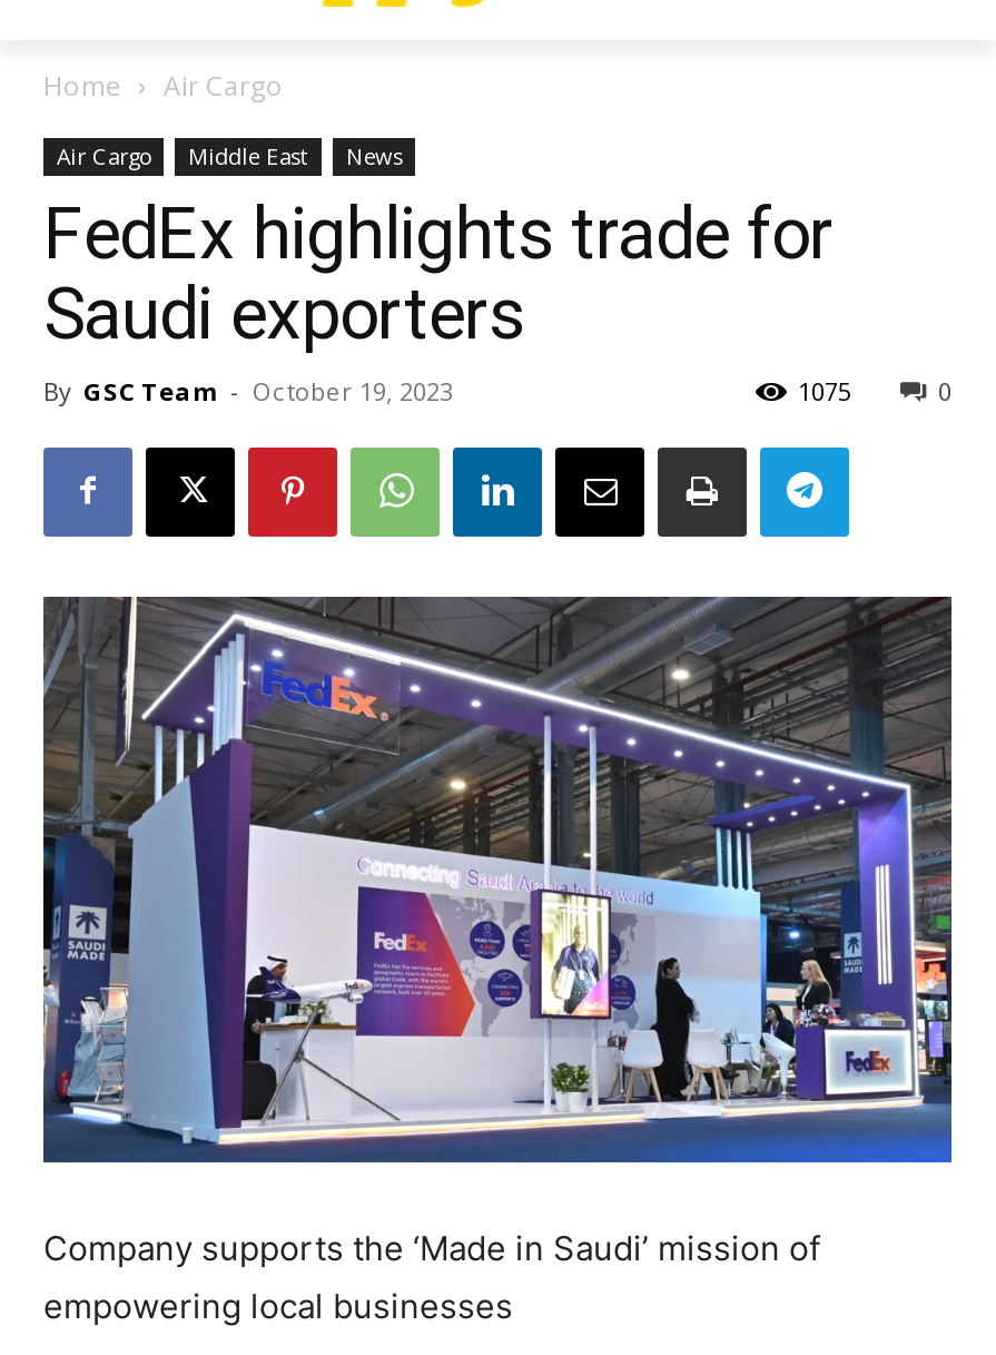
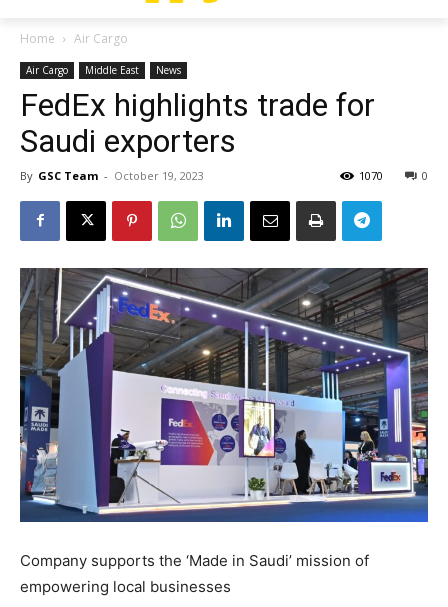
[798,373,851,406] 1075 -> [359,167,383,182] 1070

